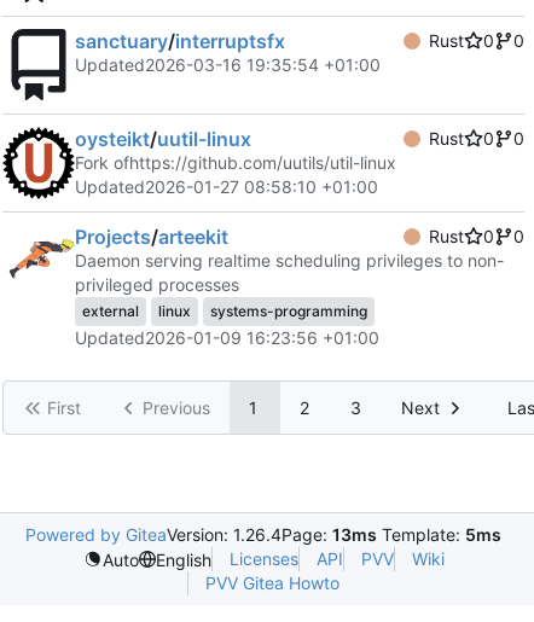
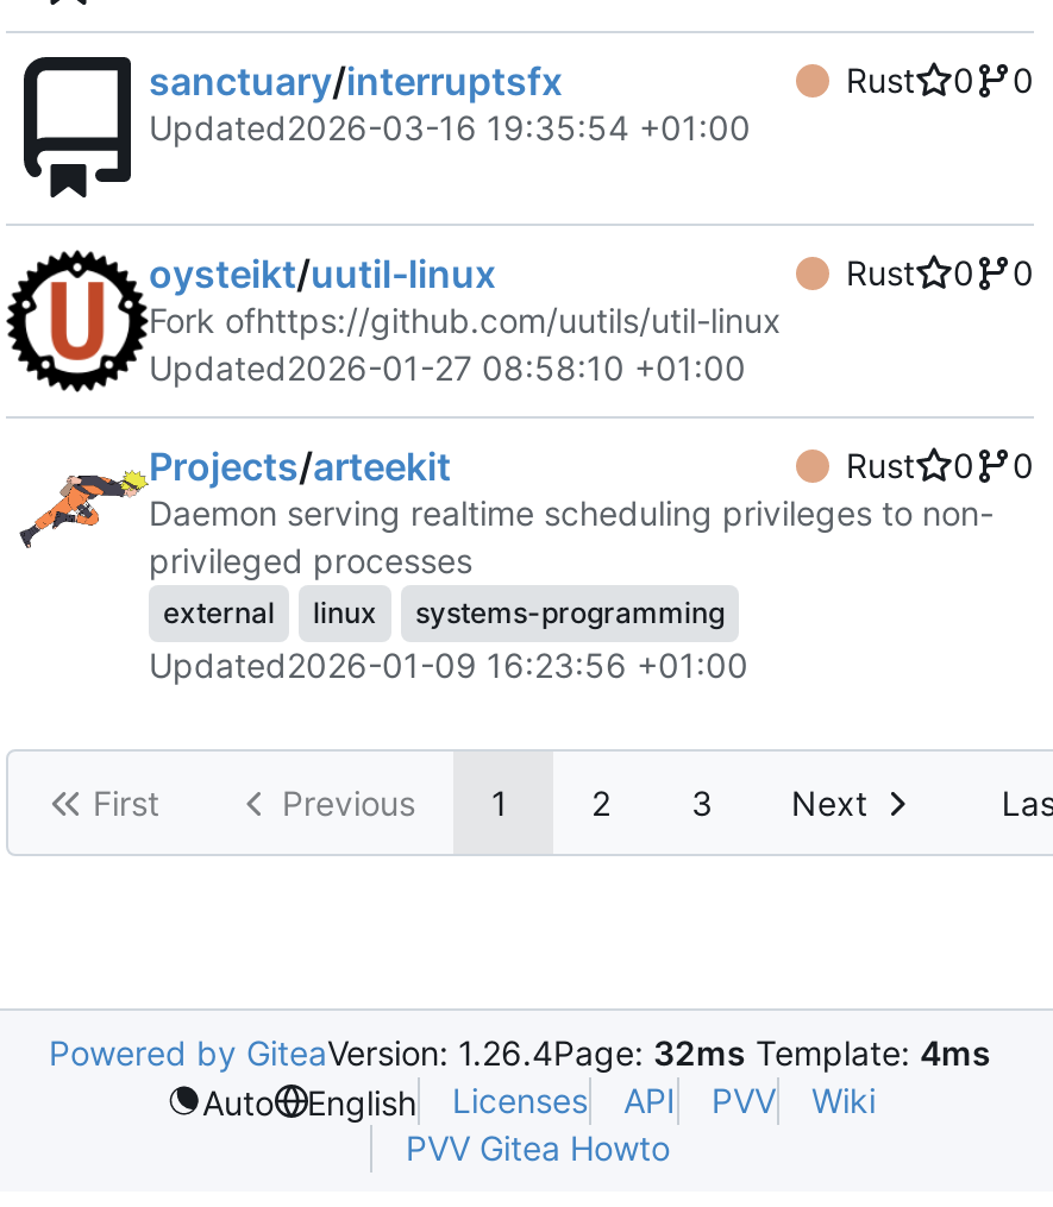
[25,524,501,545] Powered by GiteaVersion: 1.26.4Page: 13ms Template: 5ms -> [49,1033,991,1073] Powered by GiteaVersion: 1.26.4Page: 32ms Template: 4ms

